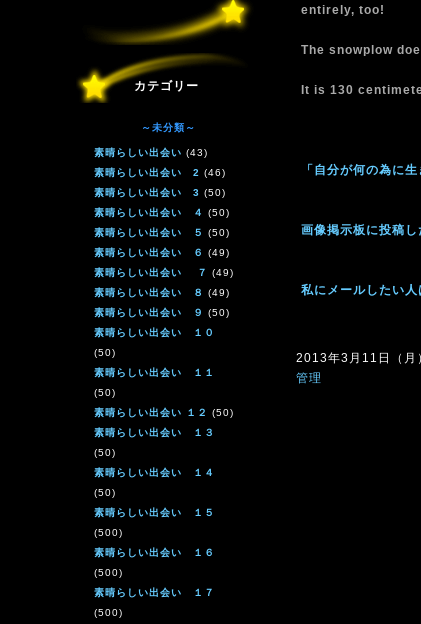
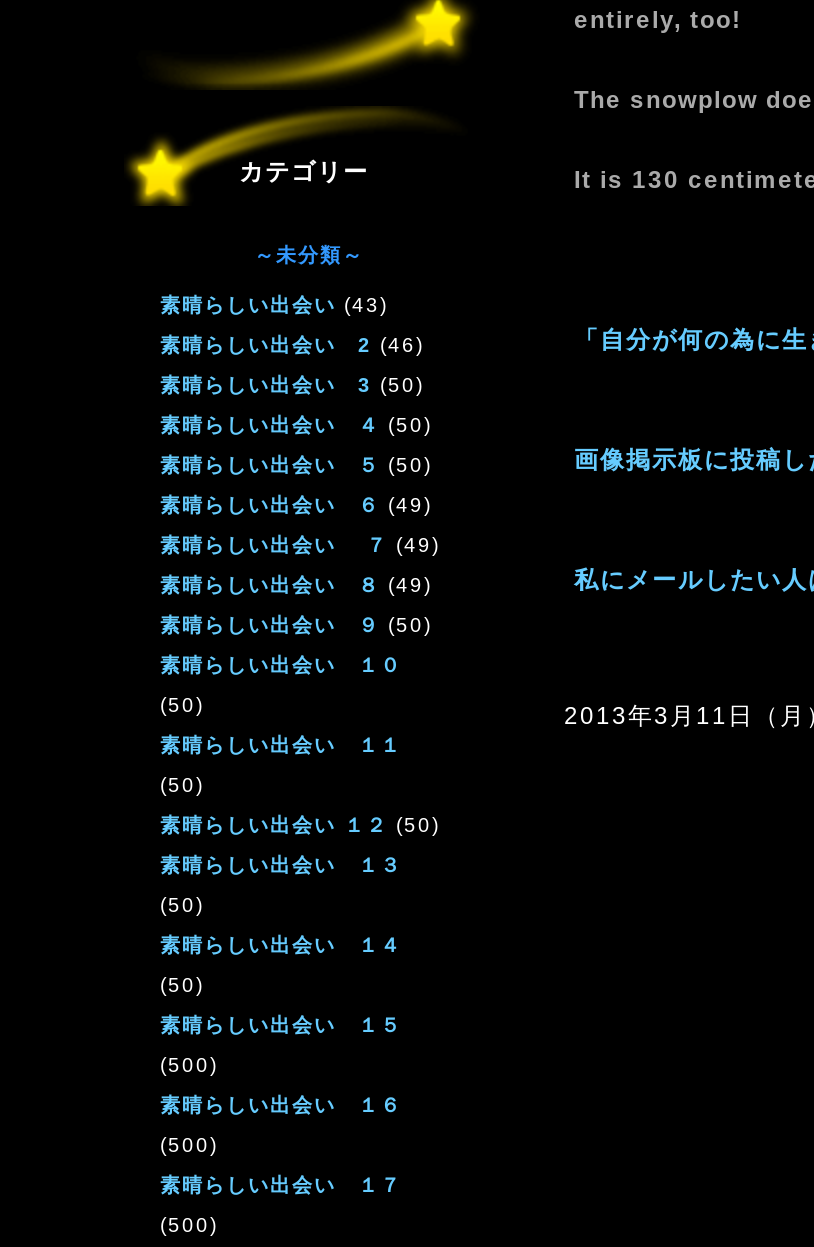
[296,371,322,385] 管理 -> none

